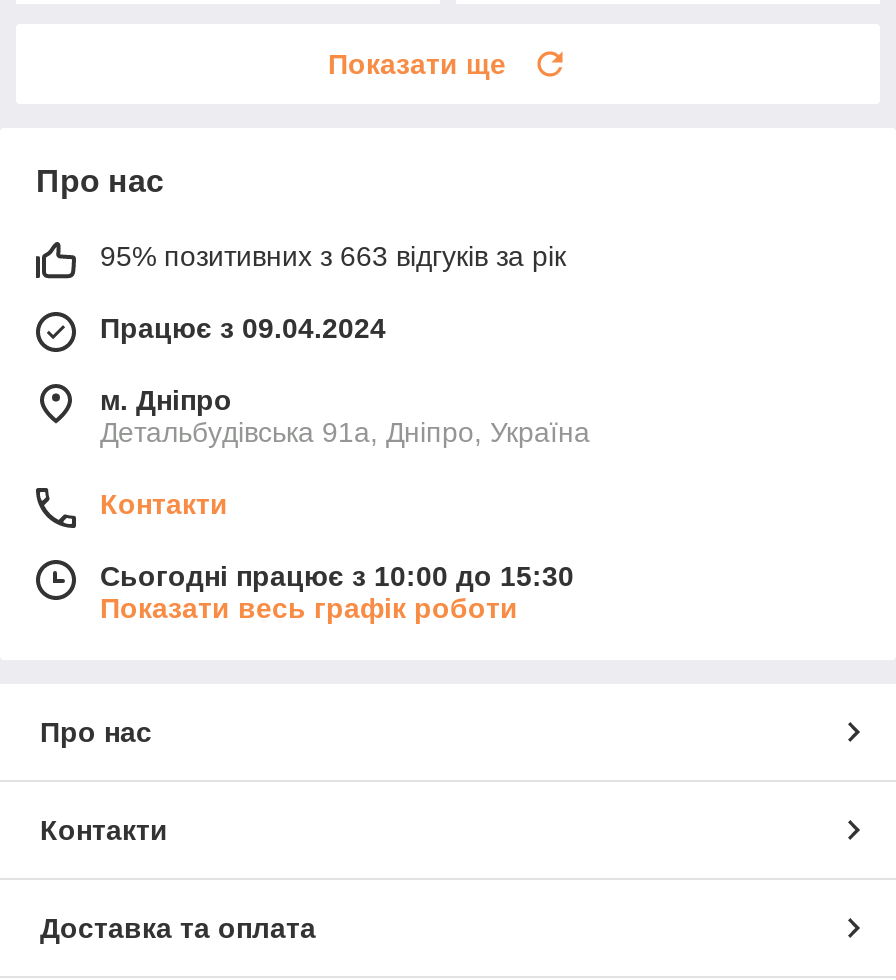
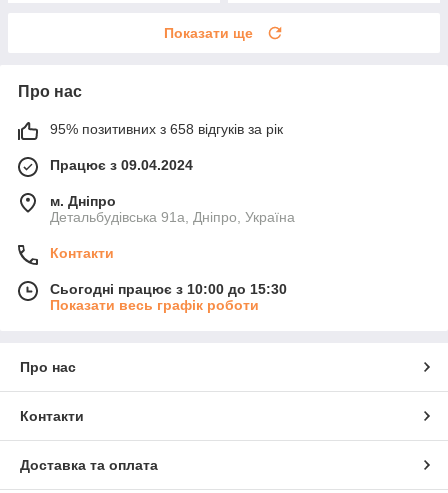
[100,240,566,272] 95% позитивних з 663 відгуків за рік -> [50,121,283,137] 95% позитивних з 658 відгуків за рік

